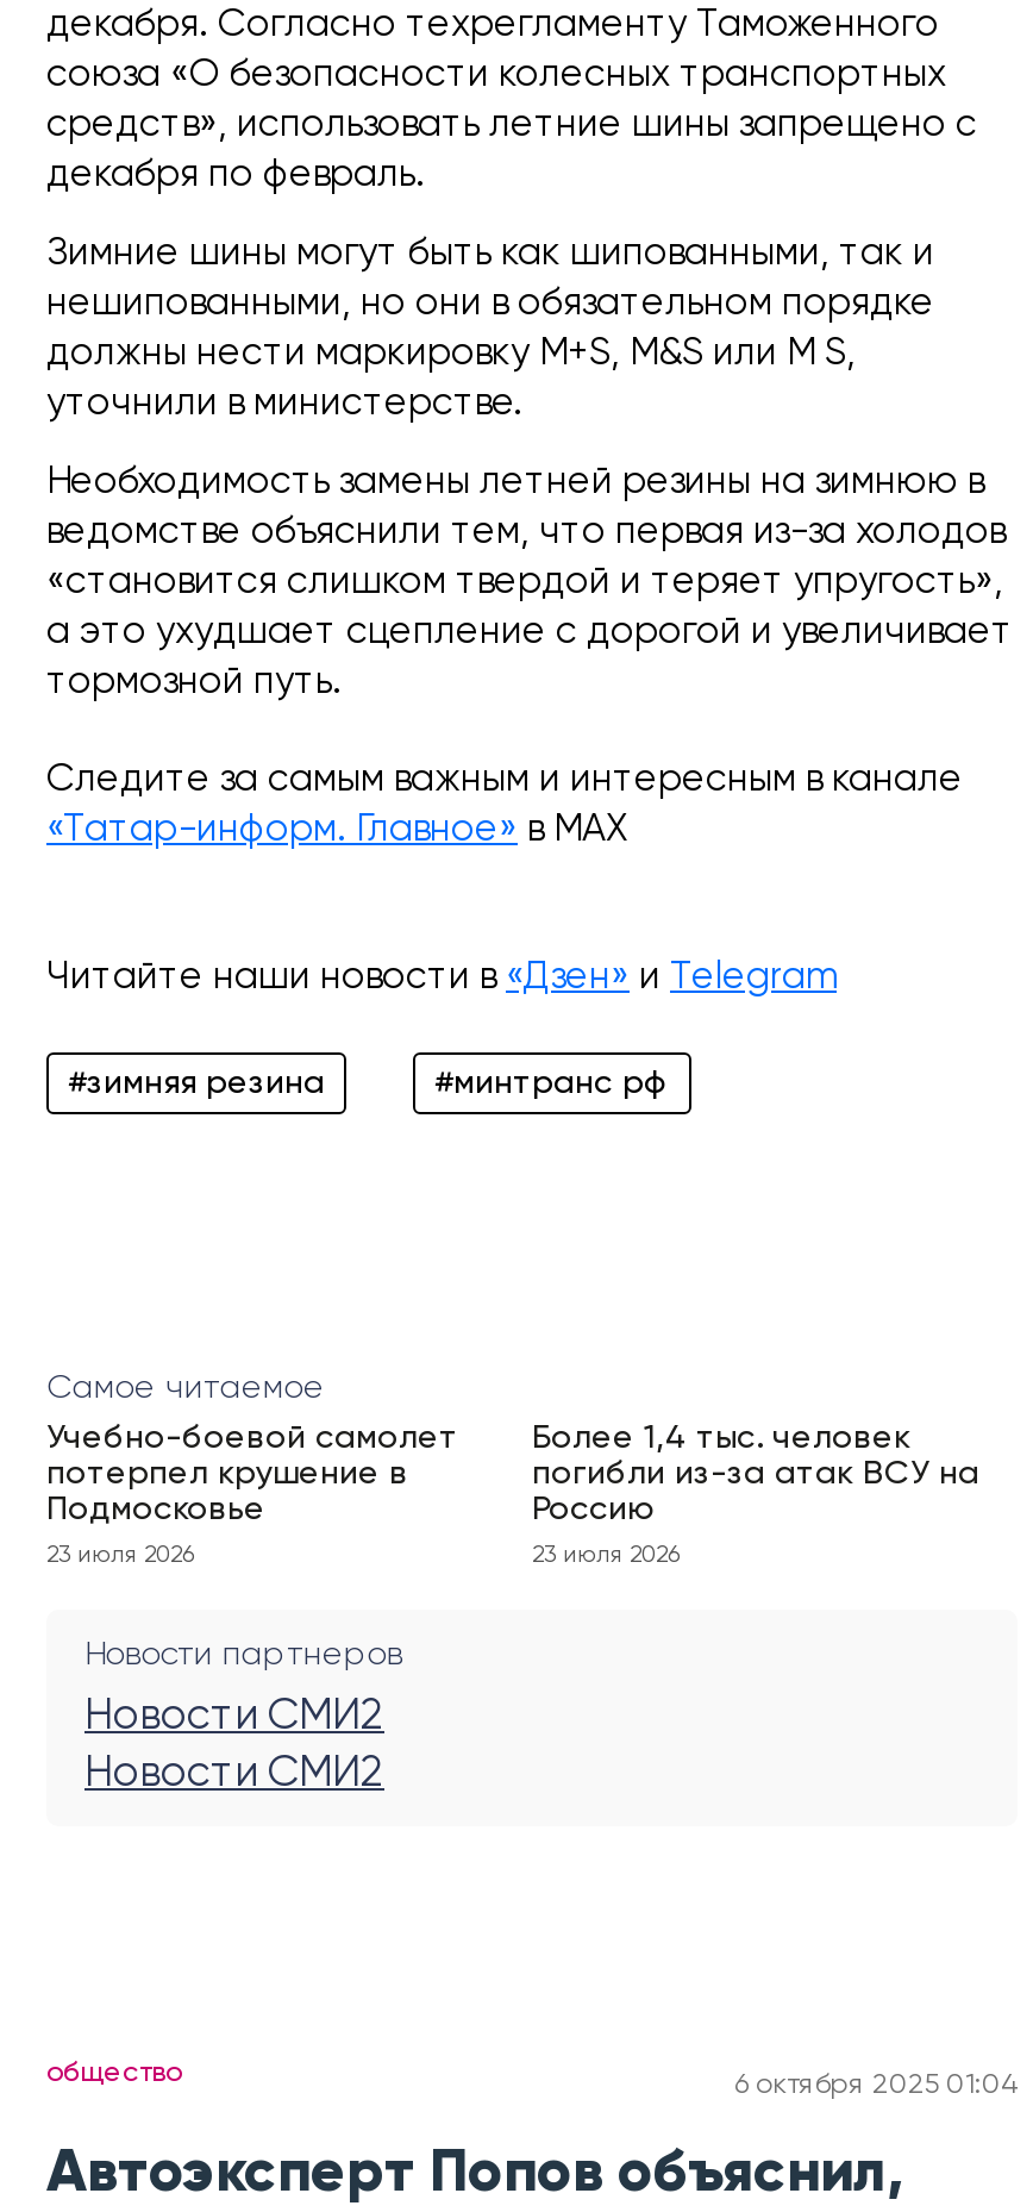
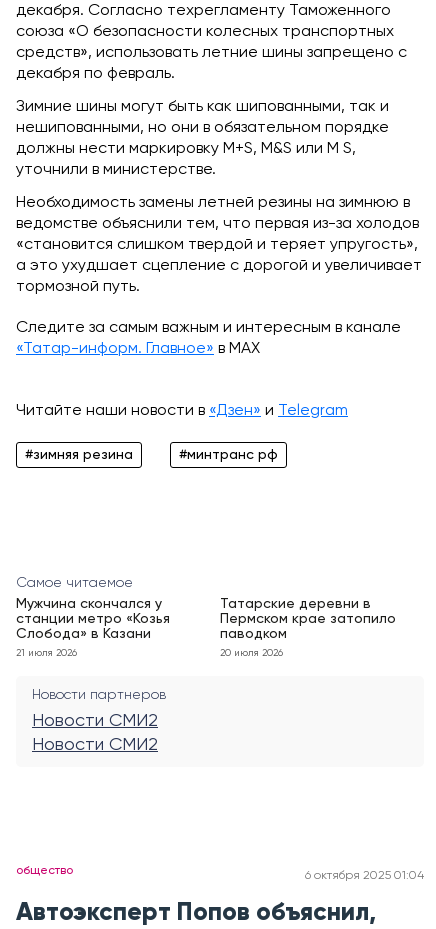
[46,1421,458,1526] Учебно-боевой самолет | потерпел крушение в | Подмосковье -> [16,597,170,641] Мужчина скончался у | станции метро «Козья | Слобода» в Казани
[532,1421,979,1526] Более 1,4 тыс. человек | погибли из-за атак ВСУ на | Россию -> [220,597,396,641] Татарские деревни в | Пермском крае затопило | паводком
[46,1542,194,1566] 23 июля 2026 -> [16,648,77,658] 21 июля 2026
[532,1542,680,1566] 23 июля 2026 -> [220,648,283,658] 20 июля 2026

